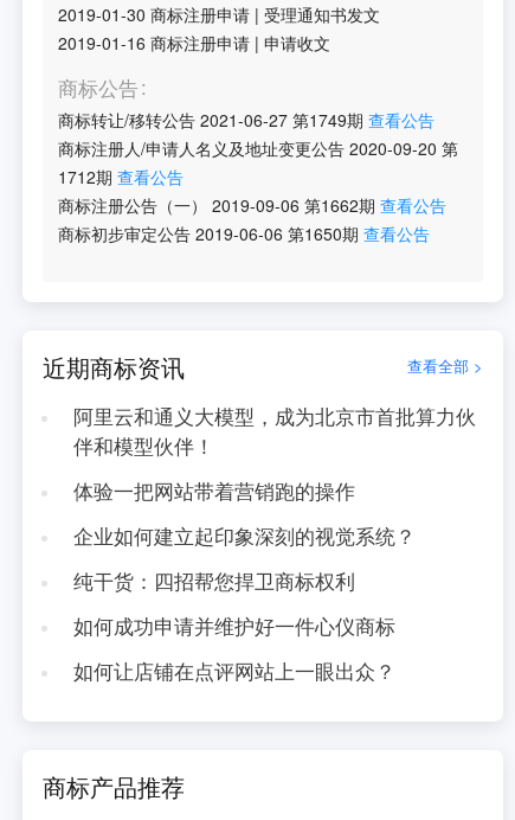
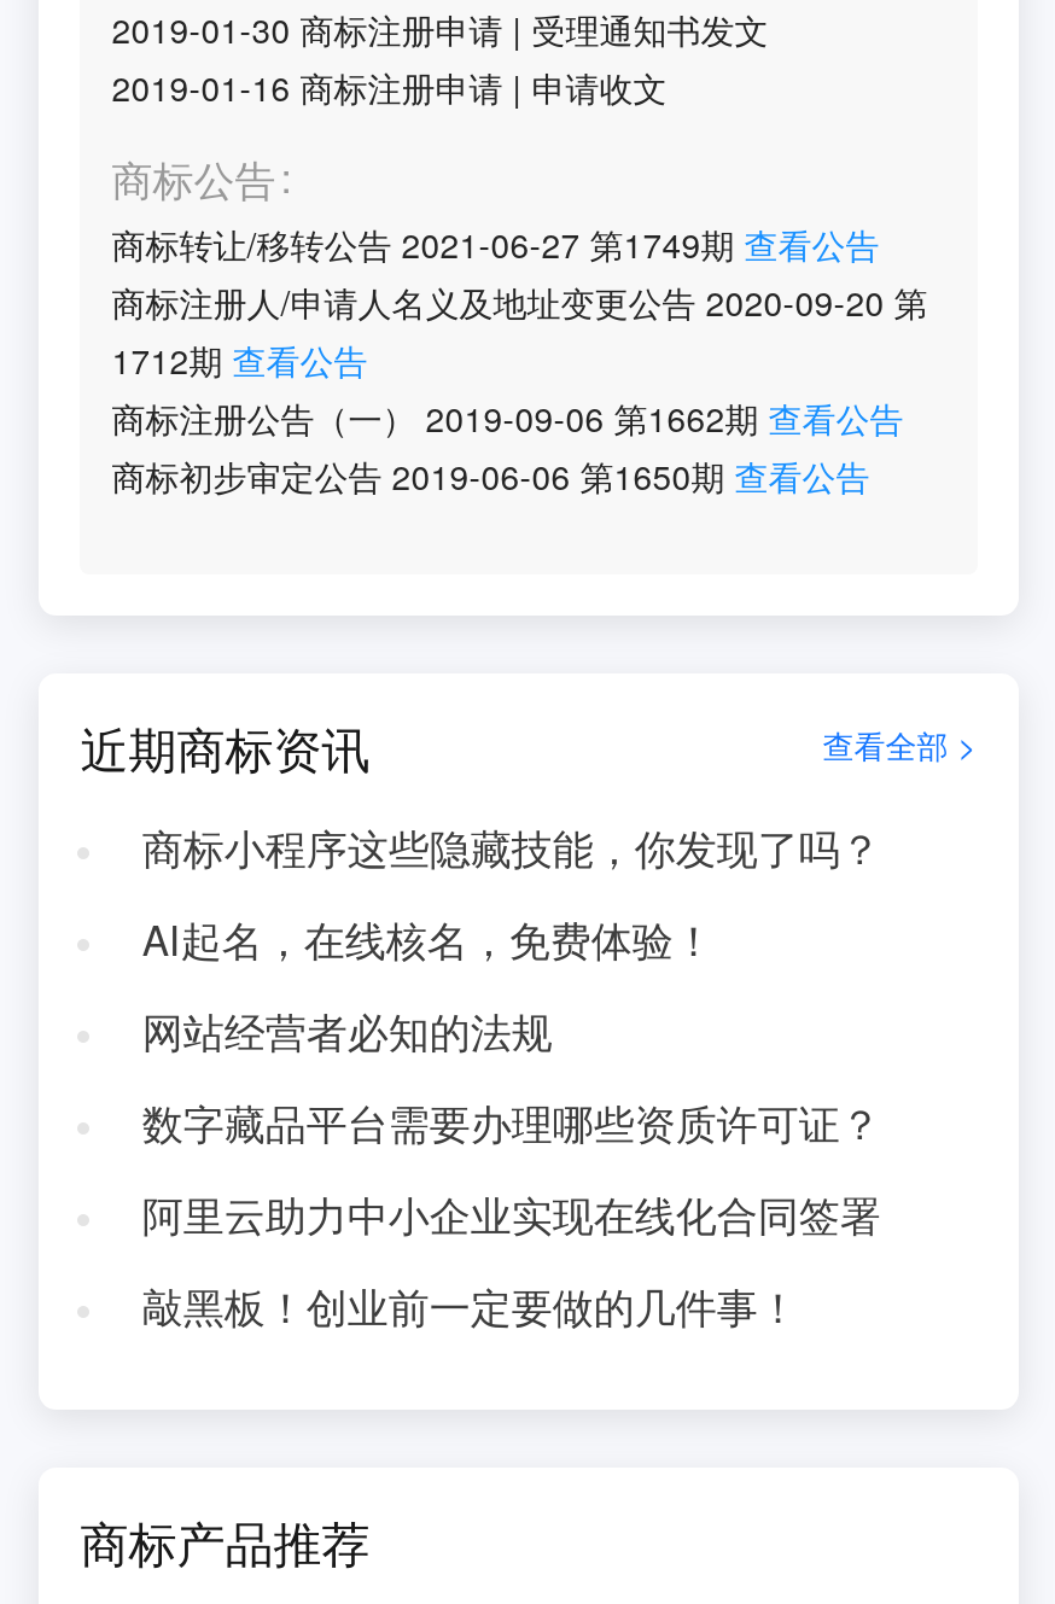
[73,402,476,460] 阿里云和通义大模型，成为北京市首批算力伙 | 伴和模型伙伴！ -> [142,818,881,876] 商标小程序这些隐藏技能，你发现了吗？
[73,476,355,505] 体验一把网站带着营销跑的操作 -> [142,910,714,968] AI起名，在线核名，免费体验！
[73,521,415,550] 企业如何建立起印象深刻的视觉系统？ -> [142,1002,552,1060] 网站经营者必知的法规
[73,566,355,595] 纯干货：四招帮您捍卫商标权利 -> [142,1093,881,1151] 数字藏品平台需要办理哪些资质许可证？
[73,611,395,640] 如何成功申请并维护好一件心仪商标 -> [142,1185,881,1243] 阿里云助力中小企业实现在线化合同签署
[73,656,395,685] 如何让店铺在点评网站上一眼出众？ -> [142,1277,799,1335] 敲黑板！创业前一定要做的几件事！

